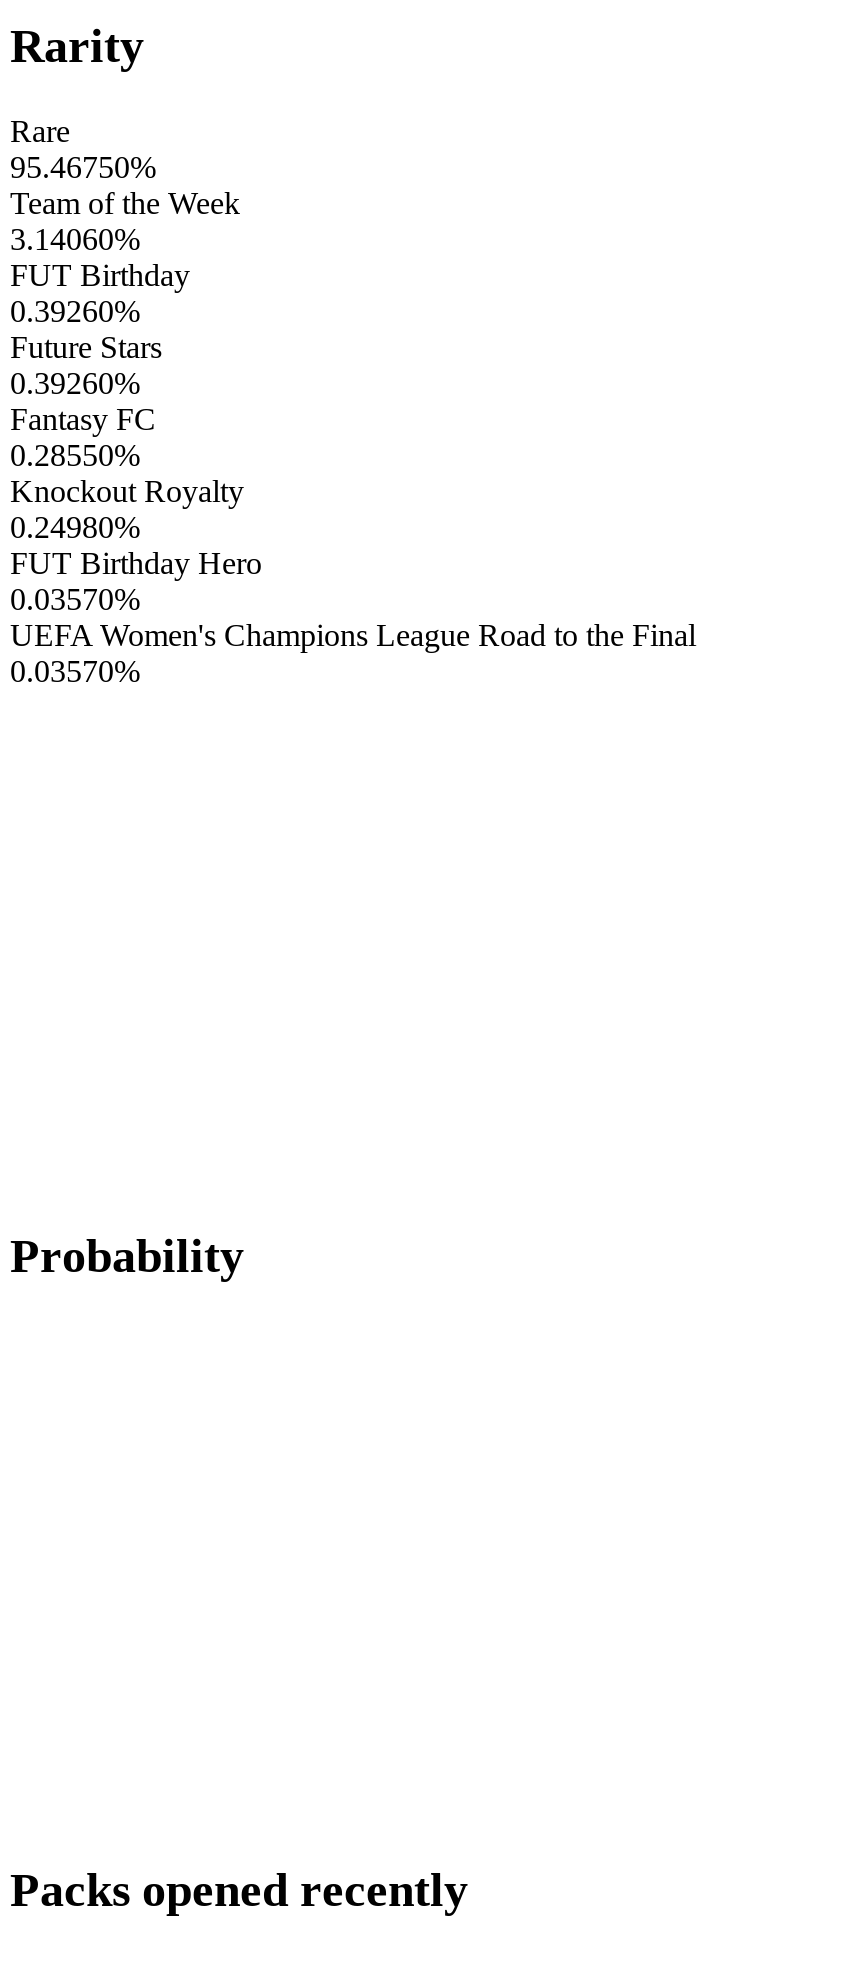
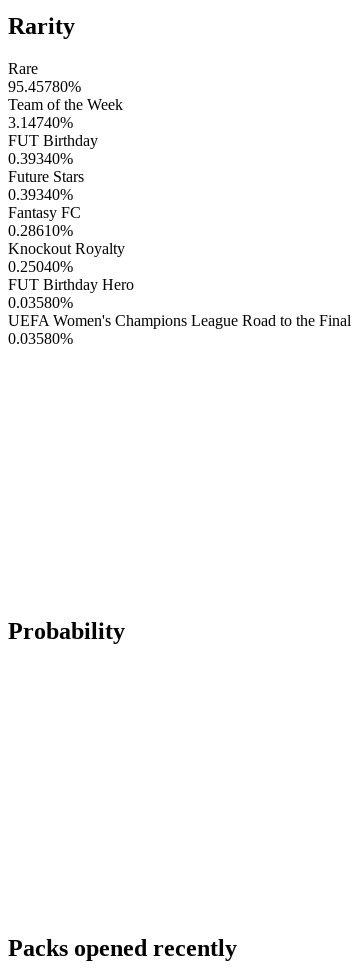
[10,151,156,185] 95.46750% -> [8,78,81,95] 95.45780%
[10,223,140,257] 3.14060% -> [8,114,73,131] 3.14740%
[10,295,140,329] 0.39260% -> [8,150,73,167] 0.39340%
[10,367,140,401] 0.39260% -> [8,186,73,203] 0.39340%
[10,439,140,473] 0.28550% -> [8,222,73,239] 0.28610%
[10,511,140,545] 0.24980% -> [8,258,73,275] 0.25040%
[10,583,140,617] 0.03570% -> [8,294,73,311] 0.03580%
[10,655,140,689] 0.03570% -> [8,330,73,347] 0.03580%

